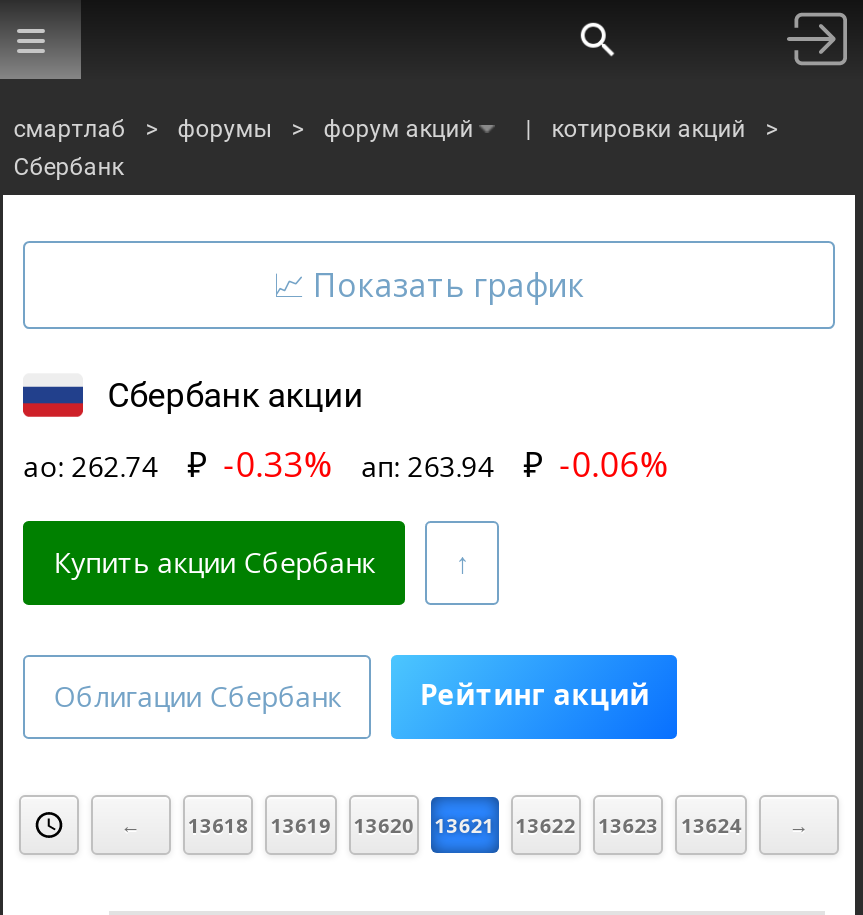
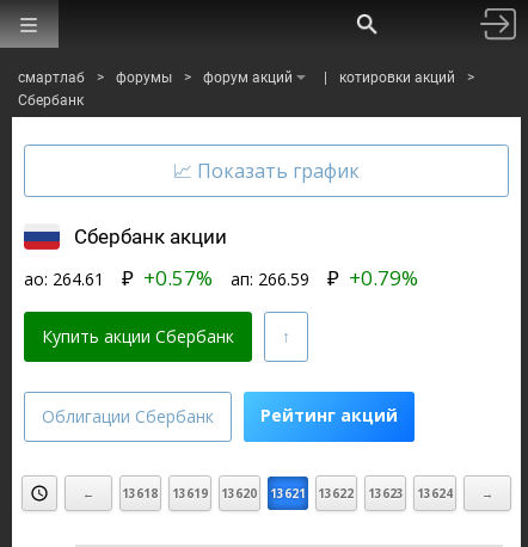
[23,446,157,484] ао: 262.74 -> [24,267,104,290] ао: 264.61
[187,440,331,486] ₽ -0.33% -> [122,263,213,291] ₽ +0.57%
[361,446,493,484] ап: 263.94 -> [231,267,310,290] ап: 266.59
[523,440,667,486] ₽ -0.06% -> [328,263,418,291] ₽ +0.79%

